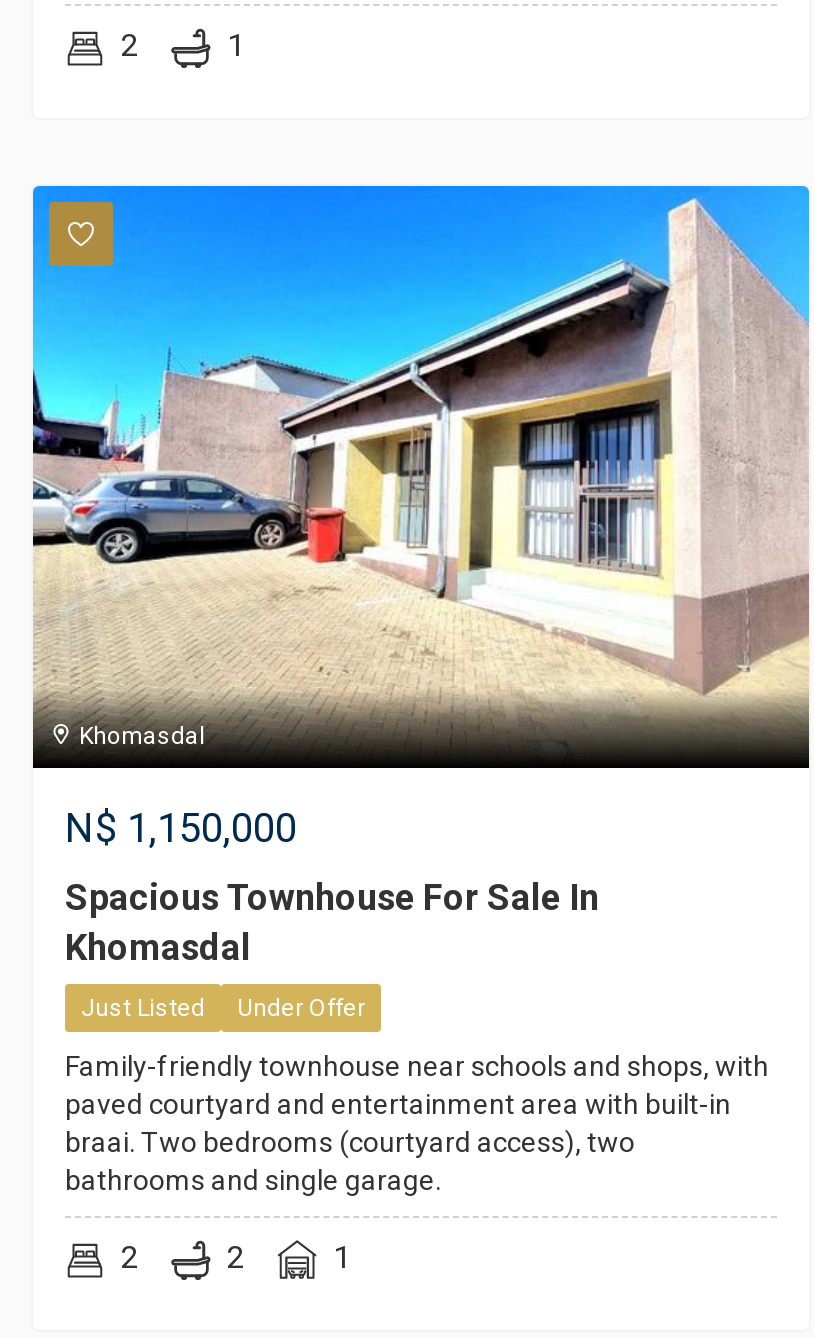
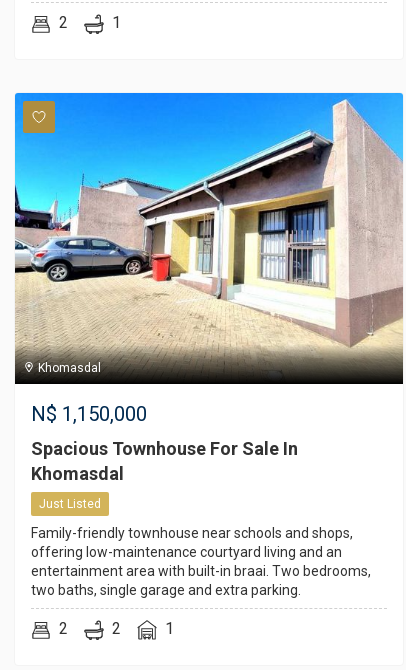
[65,994,769,1196] Under Offer | Family-friendly townhouse near schools and shops, with | paved courtyard and entertainment area with built-in | braai. Two bedrooms (courtyard access), two | bathrooms and single garage. -> [31,525,371,598] Family-friendly townhouse near schools and shops, | offering low-maintenance courtyard living and an | entertainment area with built-in braai. Two bedrooms, | two baths, single garage and extra parking.

